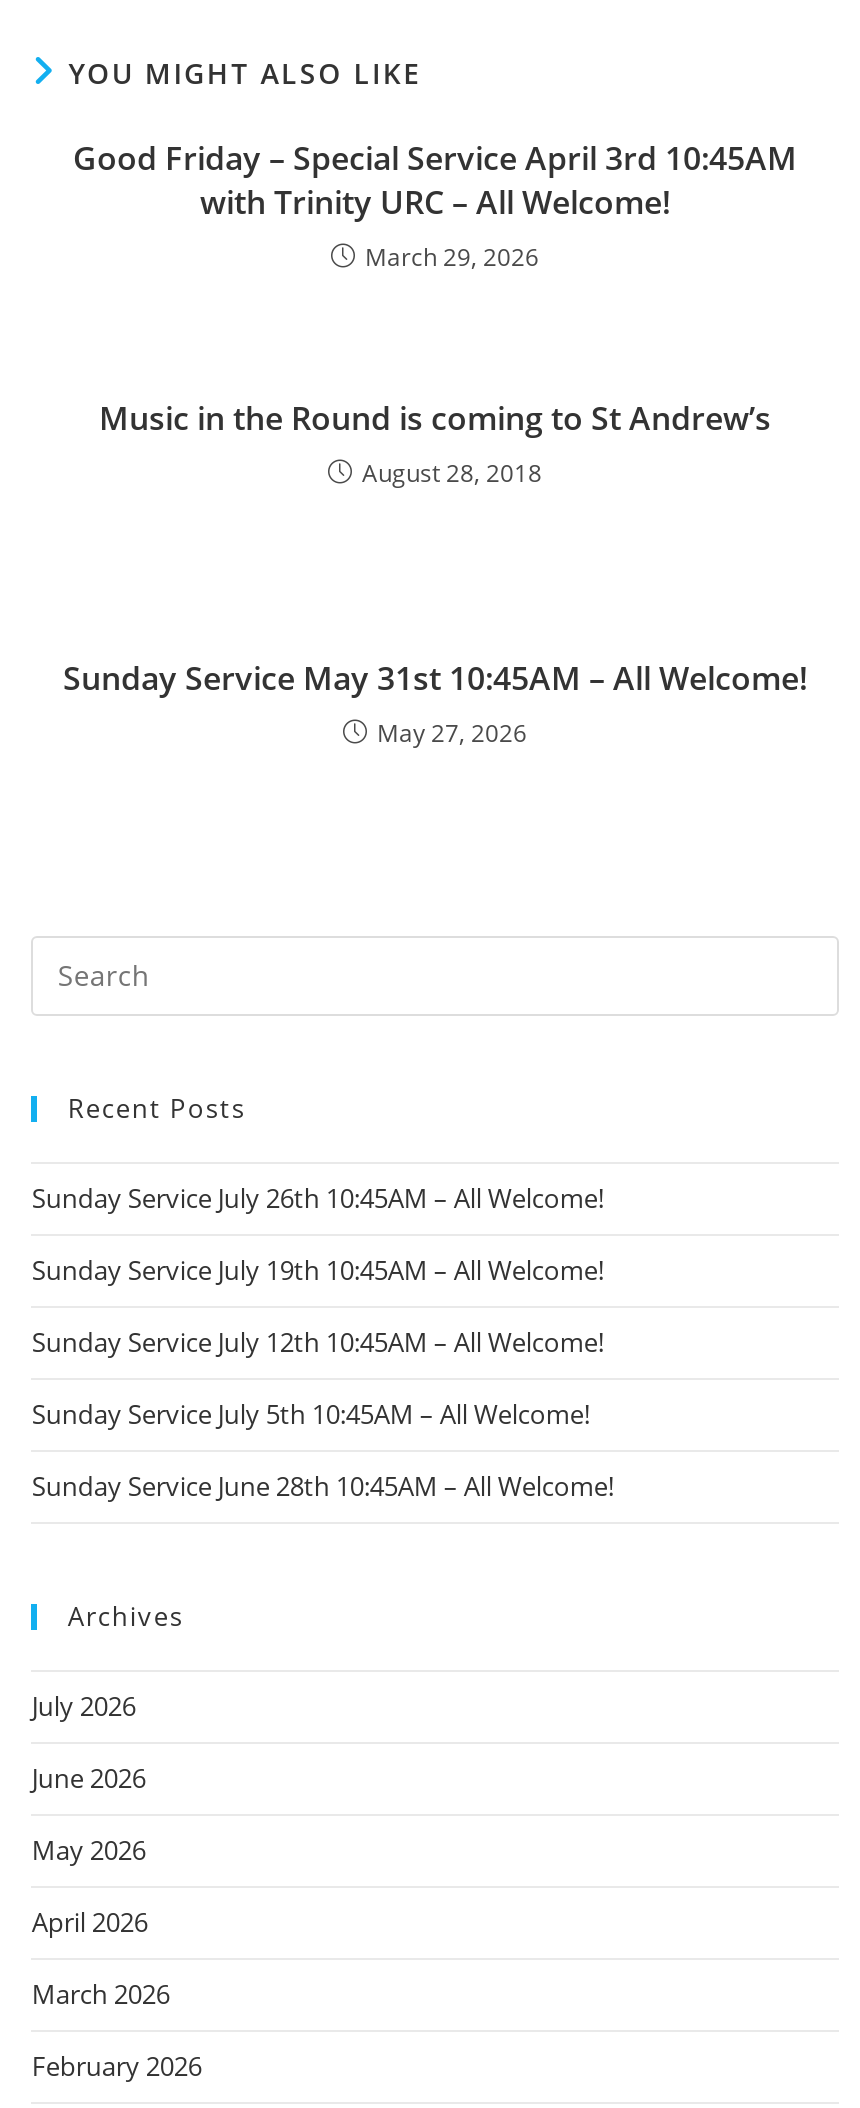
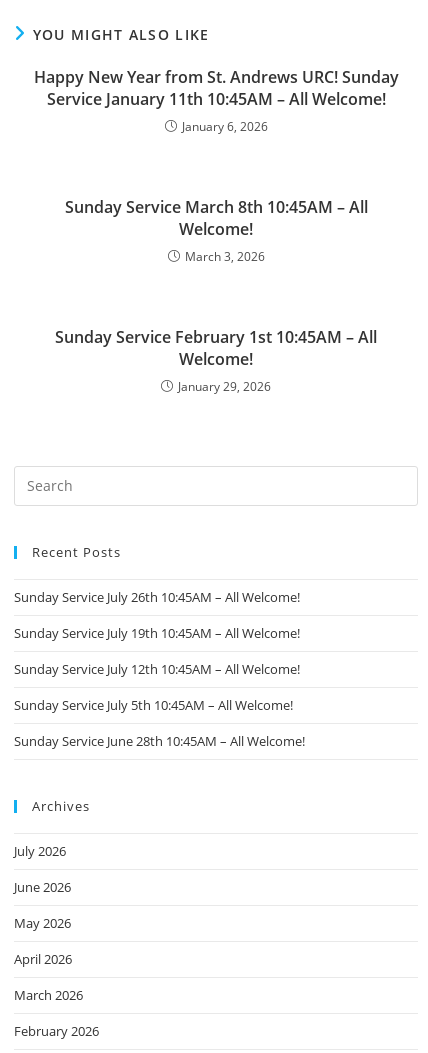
[73,135,797,273] Good Friday – Special Service April 3rd 10:45AM | with Trinity URC – All Welcome! | March 29, 2026 -> [33,66,398,135] Happy New Year from St. Andrews URC! Sunday | Service January 11th 10:45AM – All Welcome! | January 6, 2026
[99,395,771,489] Music in the Round is coming to St Andrew’s | August 28, 2018 -> [64,196,367,265] Sunday Service March 8th 10:45AM – All | Welcome! | March 3, 2026
[63,655,807,749] Sunday Service May 31st 10:45AM – All Welcome! | May 27, 2026 -> [55,326,377,395] Sunday Service February 1st 10:45AM – All | Welcome! | January 29, 2026

